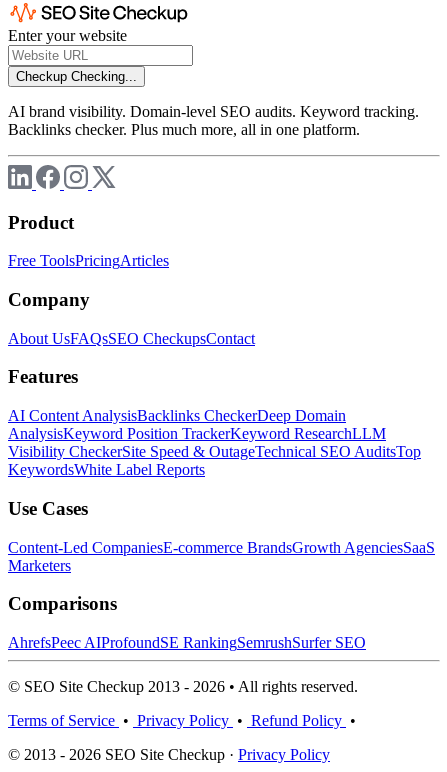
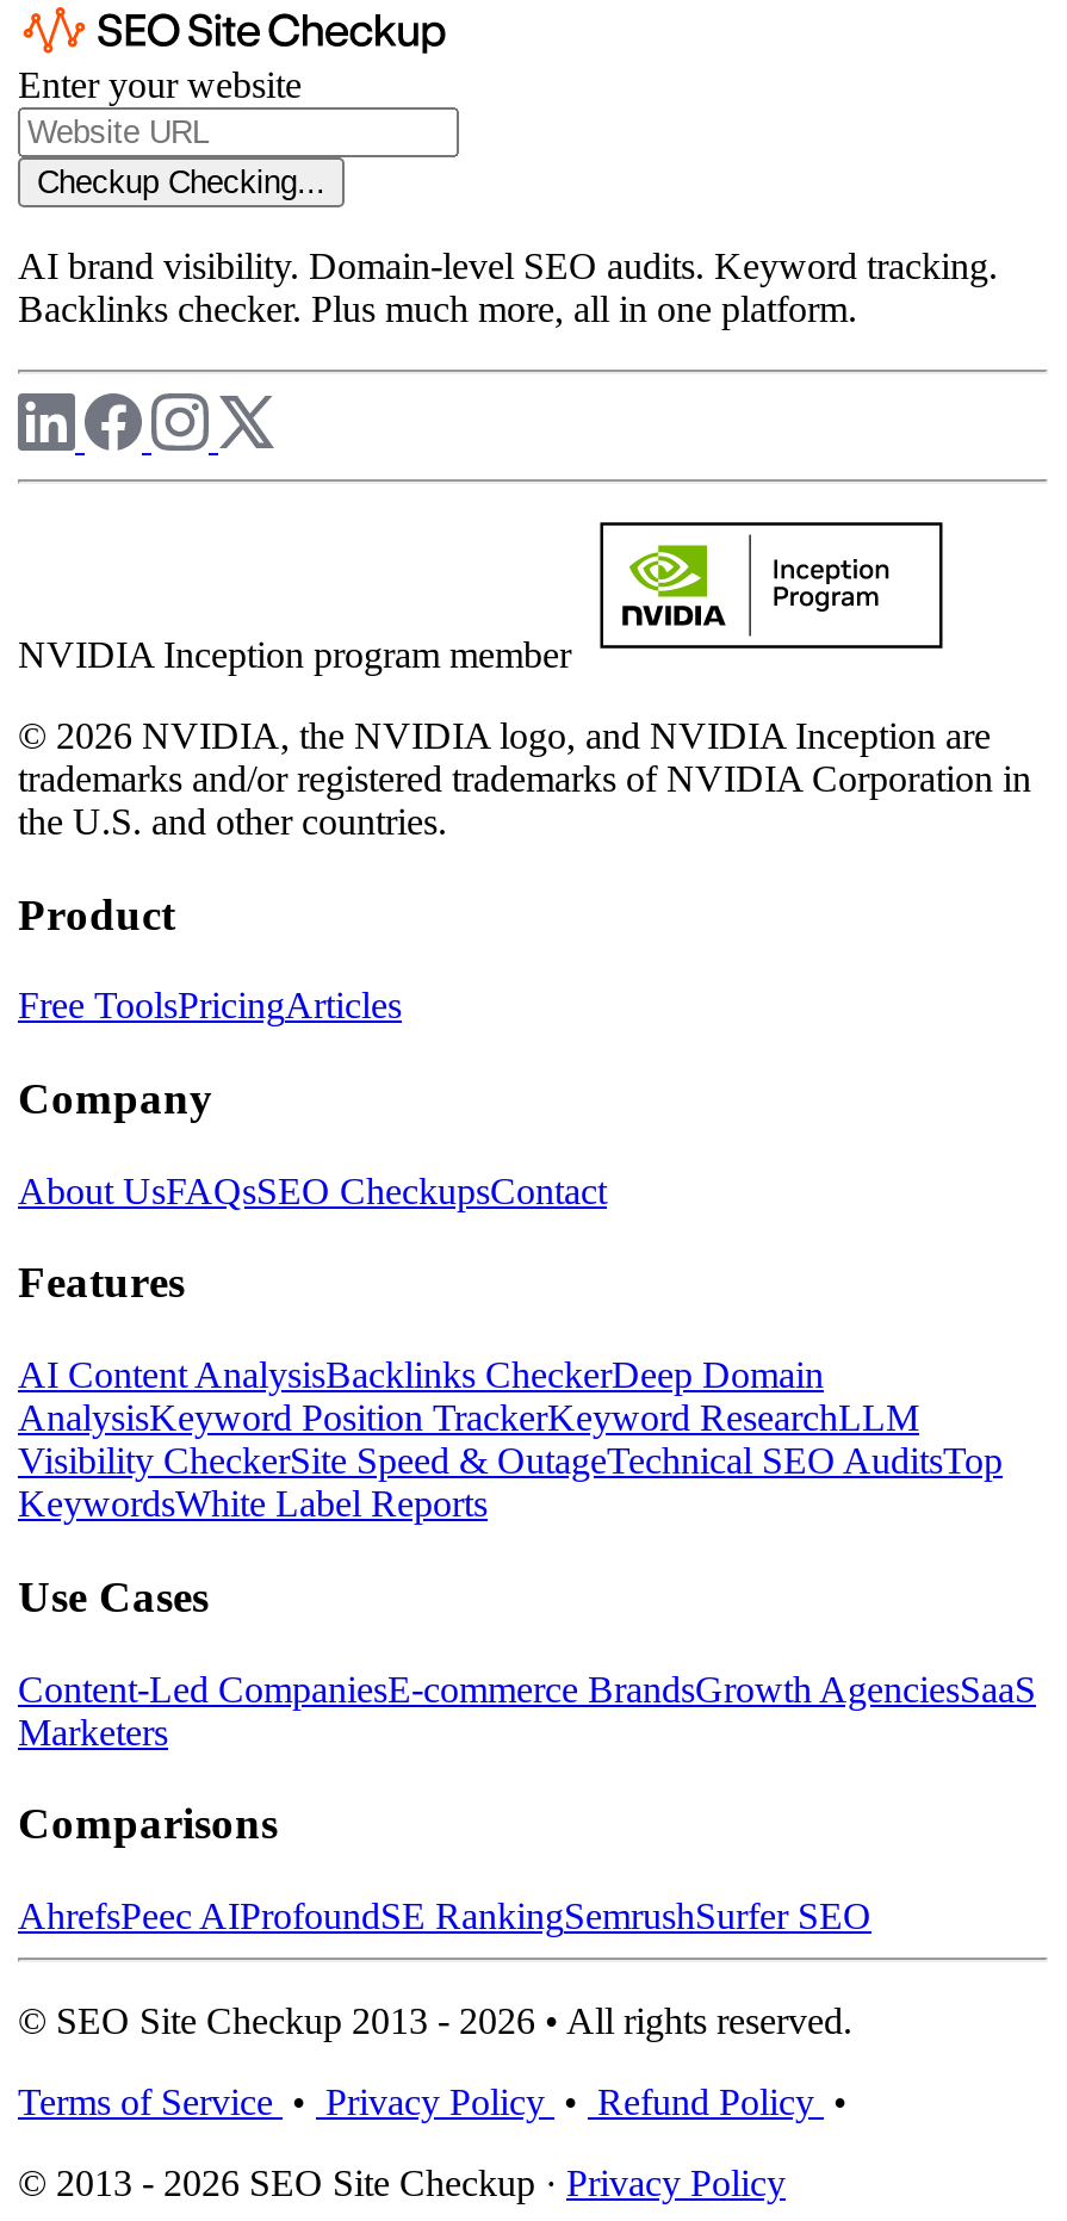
none -> [18,520,1031,841] [image] | NVIDIA Inception program member | © 2026 NVIDIA, the NVIDIA logo, and NVIDIA Inception are | trademarks and/or registered trademarks of NVIDIA Corporation in | the U.S. and other countries.

